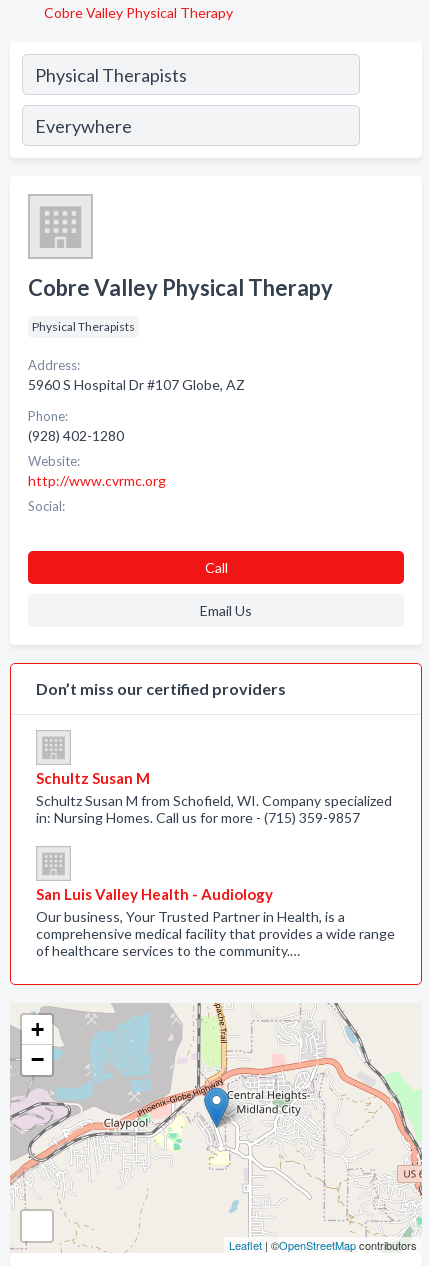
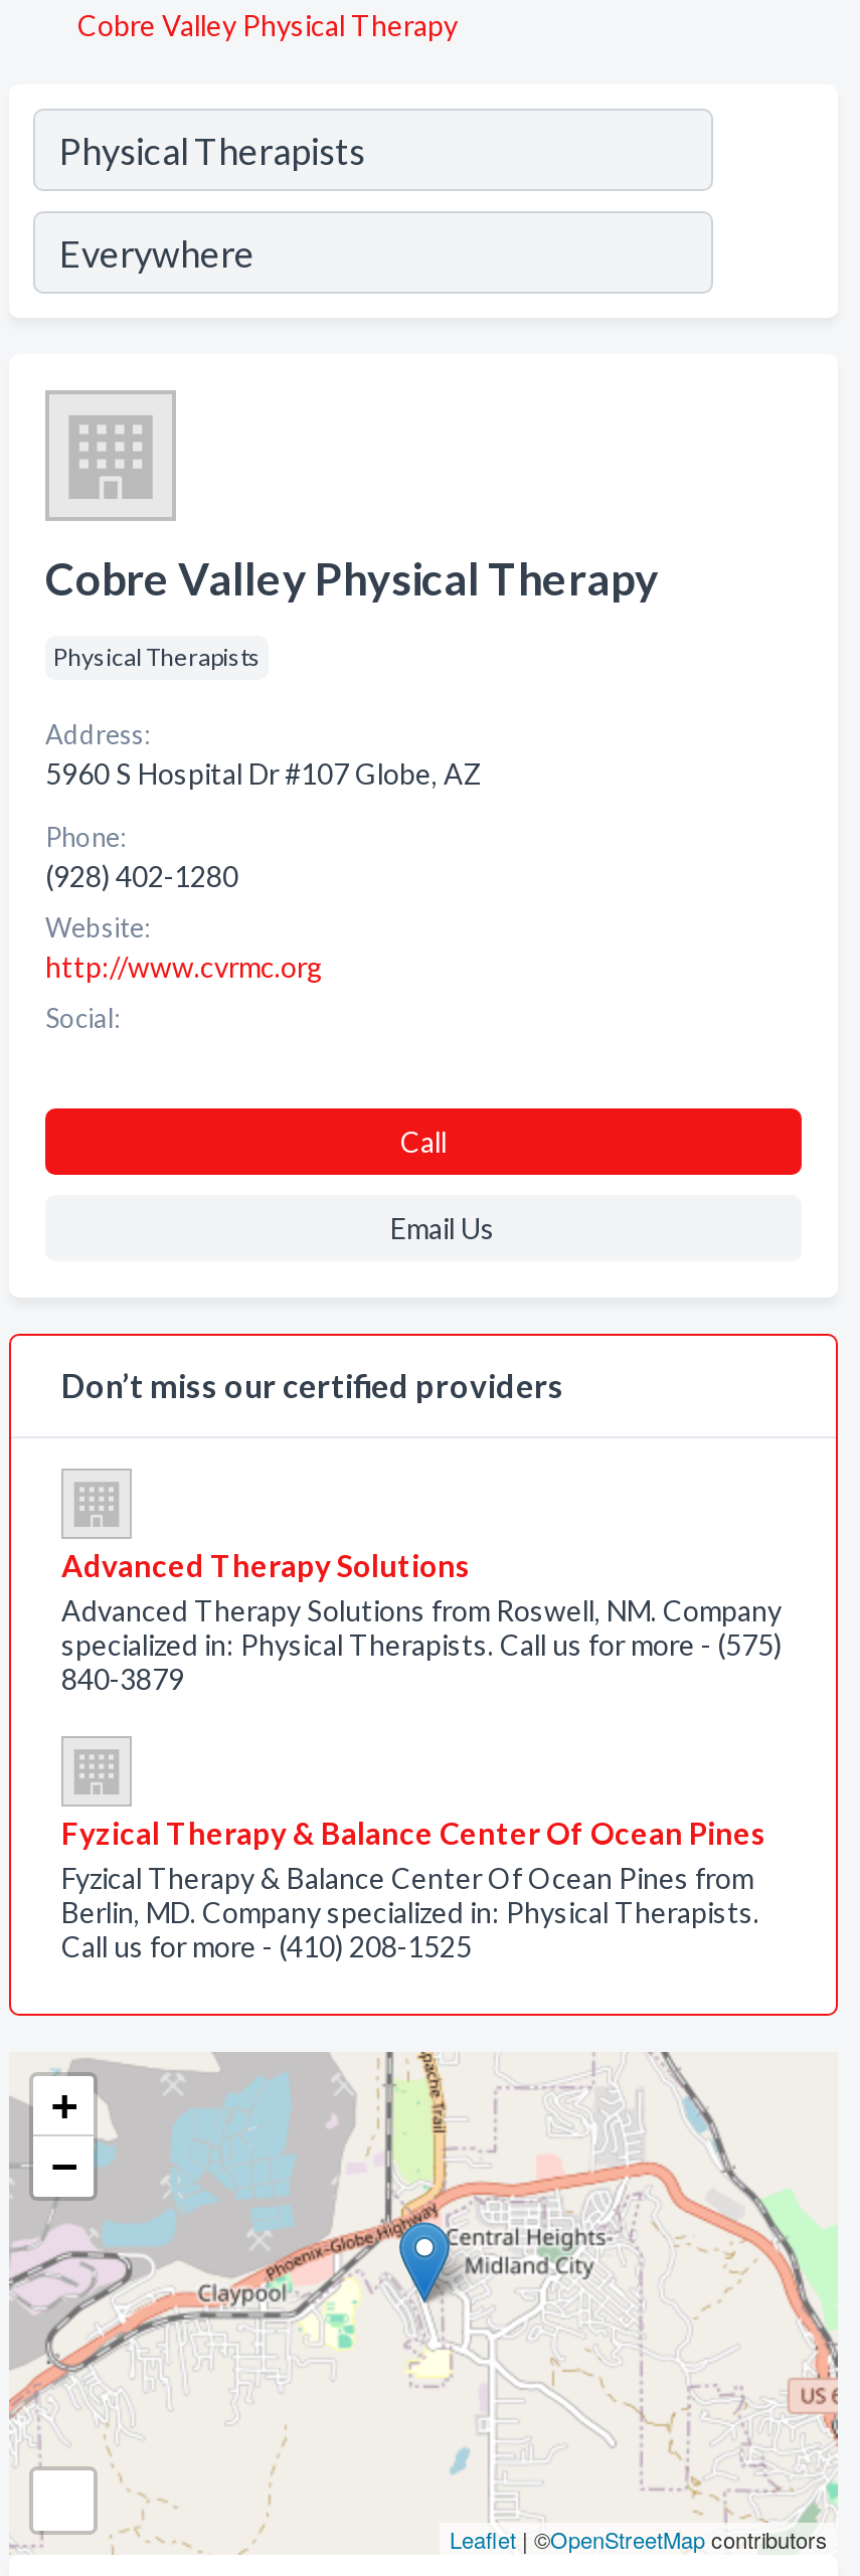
[36,769,392,826] Schultz Susan M | Schultz Susan M from Schofield, WI. Company specialized | in: Nursing Homes. Call us for more - (715) 359-9857 -> [61,1547,782,1696] Advanced Therapy Solutions | Advanced Therapy Solutions from Roswell, NM. Company | specialized in: Physical Therapists. Call us for more - (575) | 840-3879
[36,885,395,959] San Luis Valley Health - Audiology | Our business, Your Trusted Partner in Health, is a | comprehensive medical facility that provides a wide range | of healthcare services to the community.… -> [61,1815,765,1963] Fyzical Therapy & Balance Center Of Ocean Pines | Fyzical Therapy & Balance Center Of Ocean Pines from | Berlin, MD. Company specialized in: Physical Therapists. | Call us for more - (410) 208-1525

